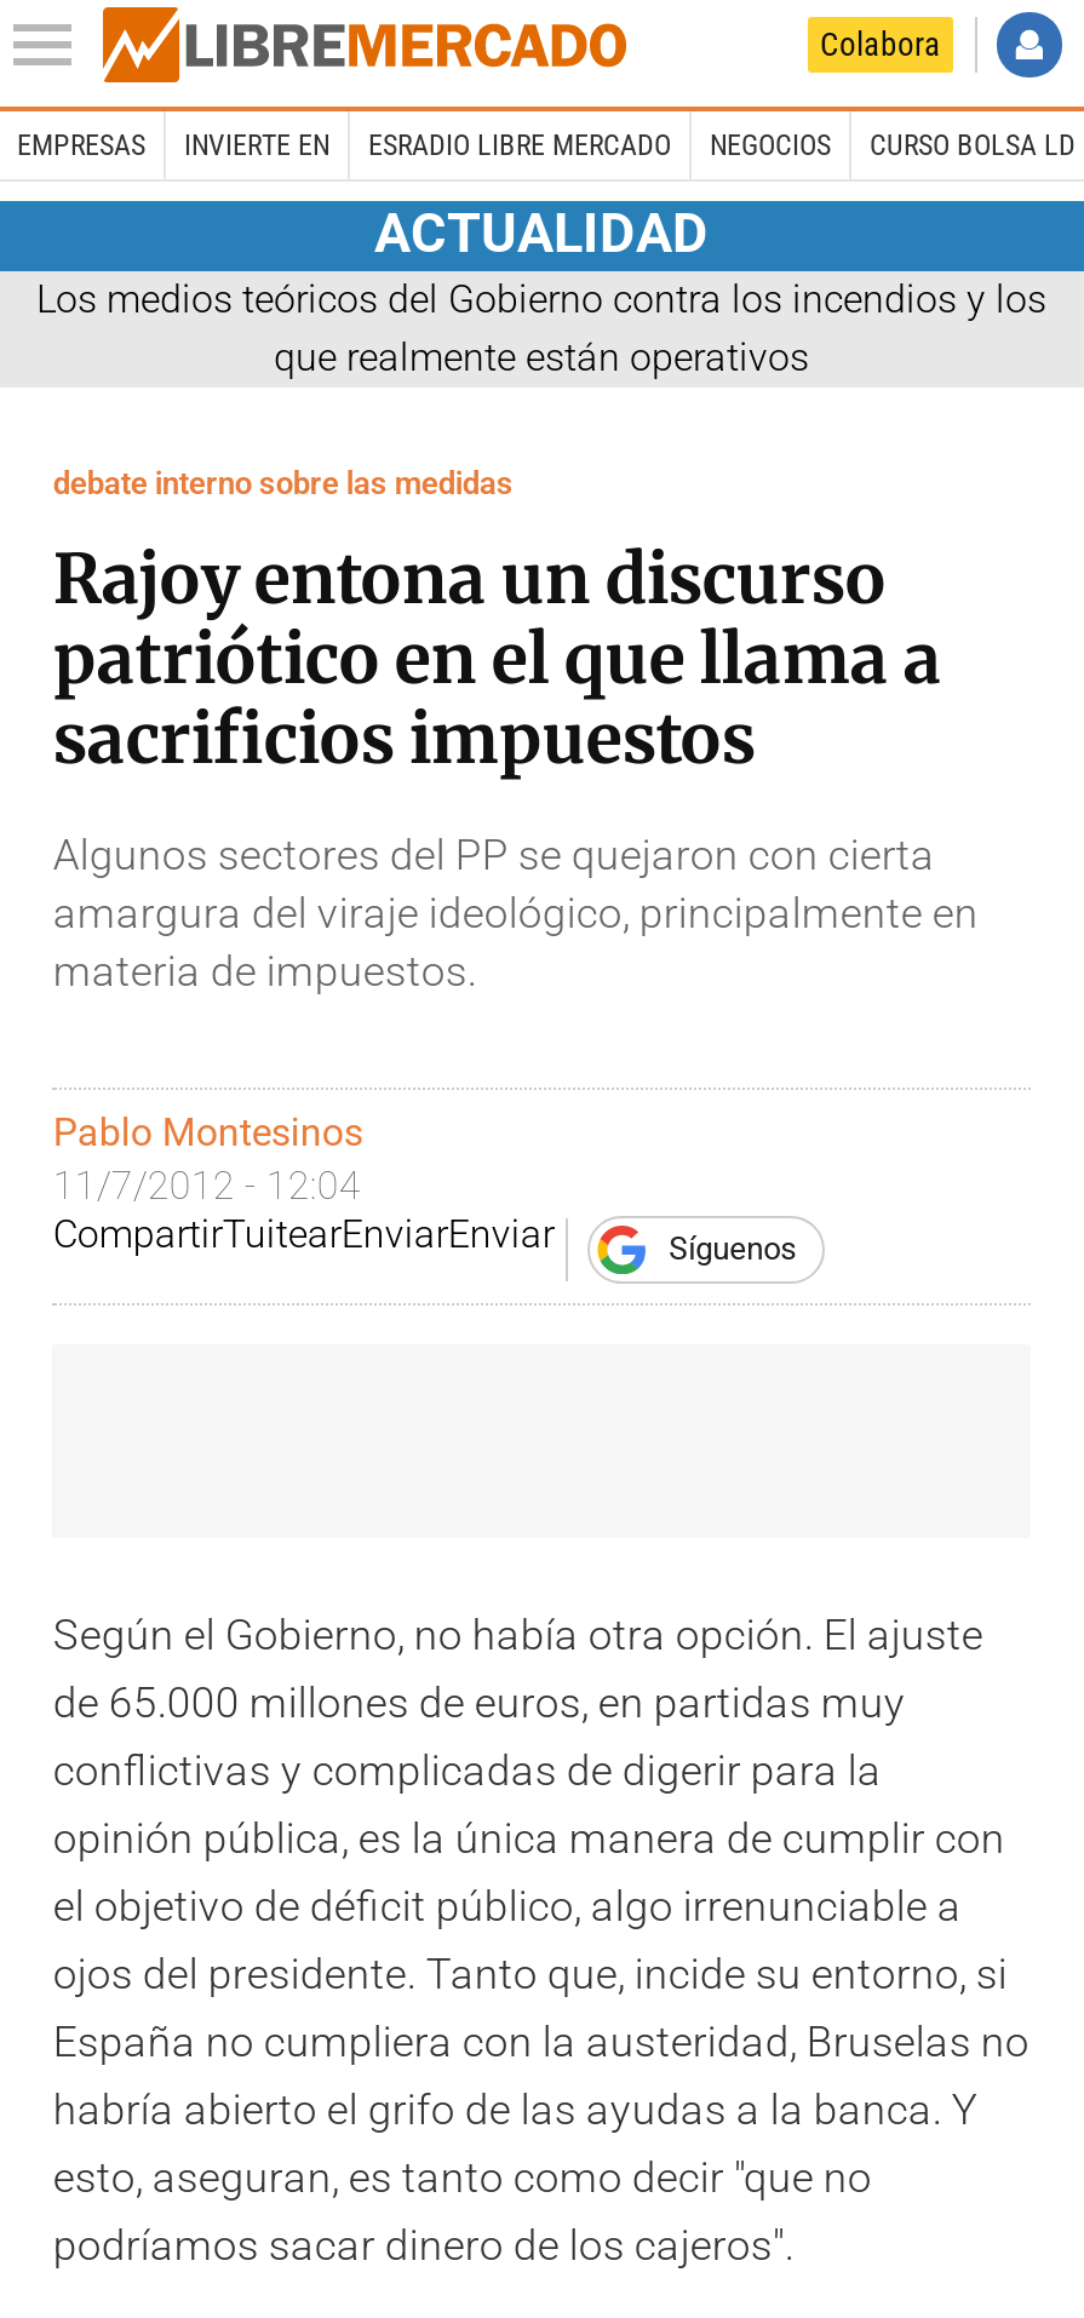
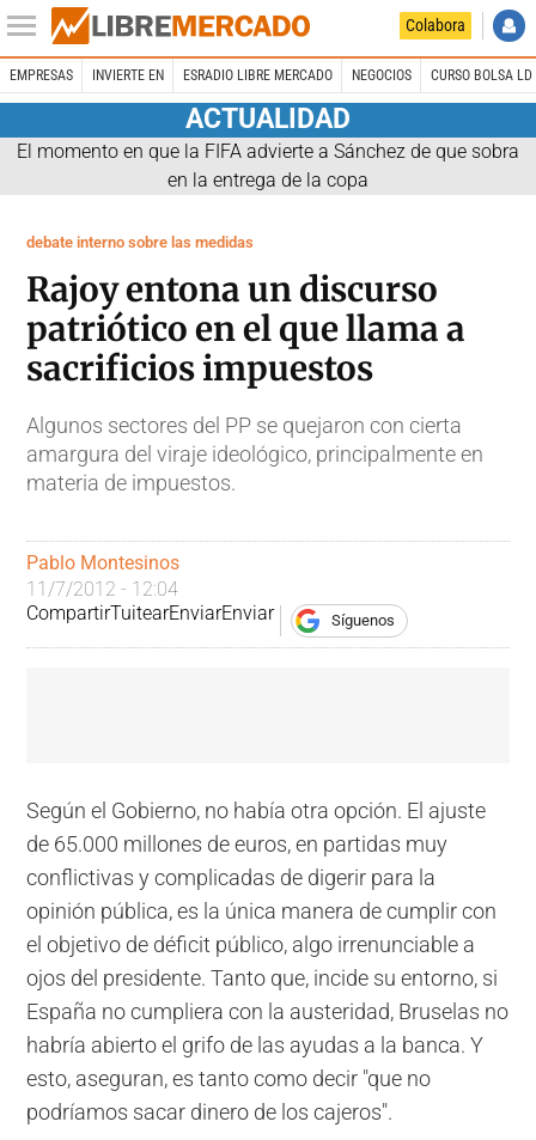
[36,275,1046,379] Los medios teóricos del Gobierno contra los incendios y los | que realmente están operativos -> [17,139,519,191] El momento en que la FIFA advierte a Sánchez de que sobra | en la entrega de la copa

